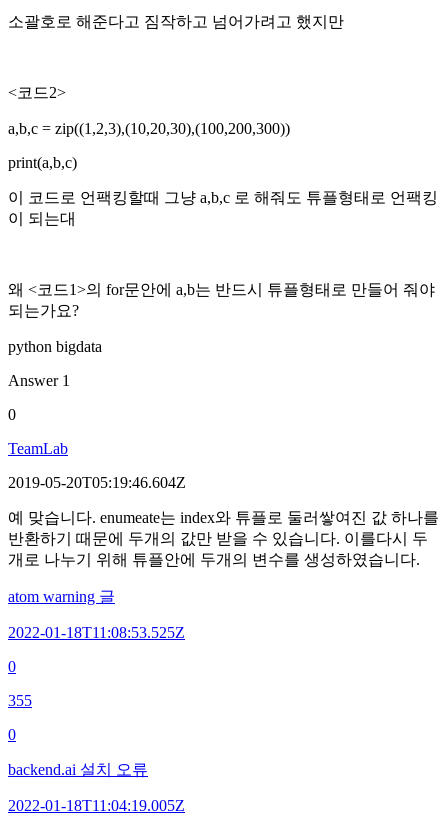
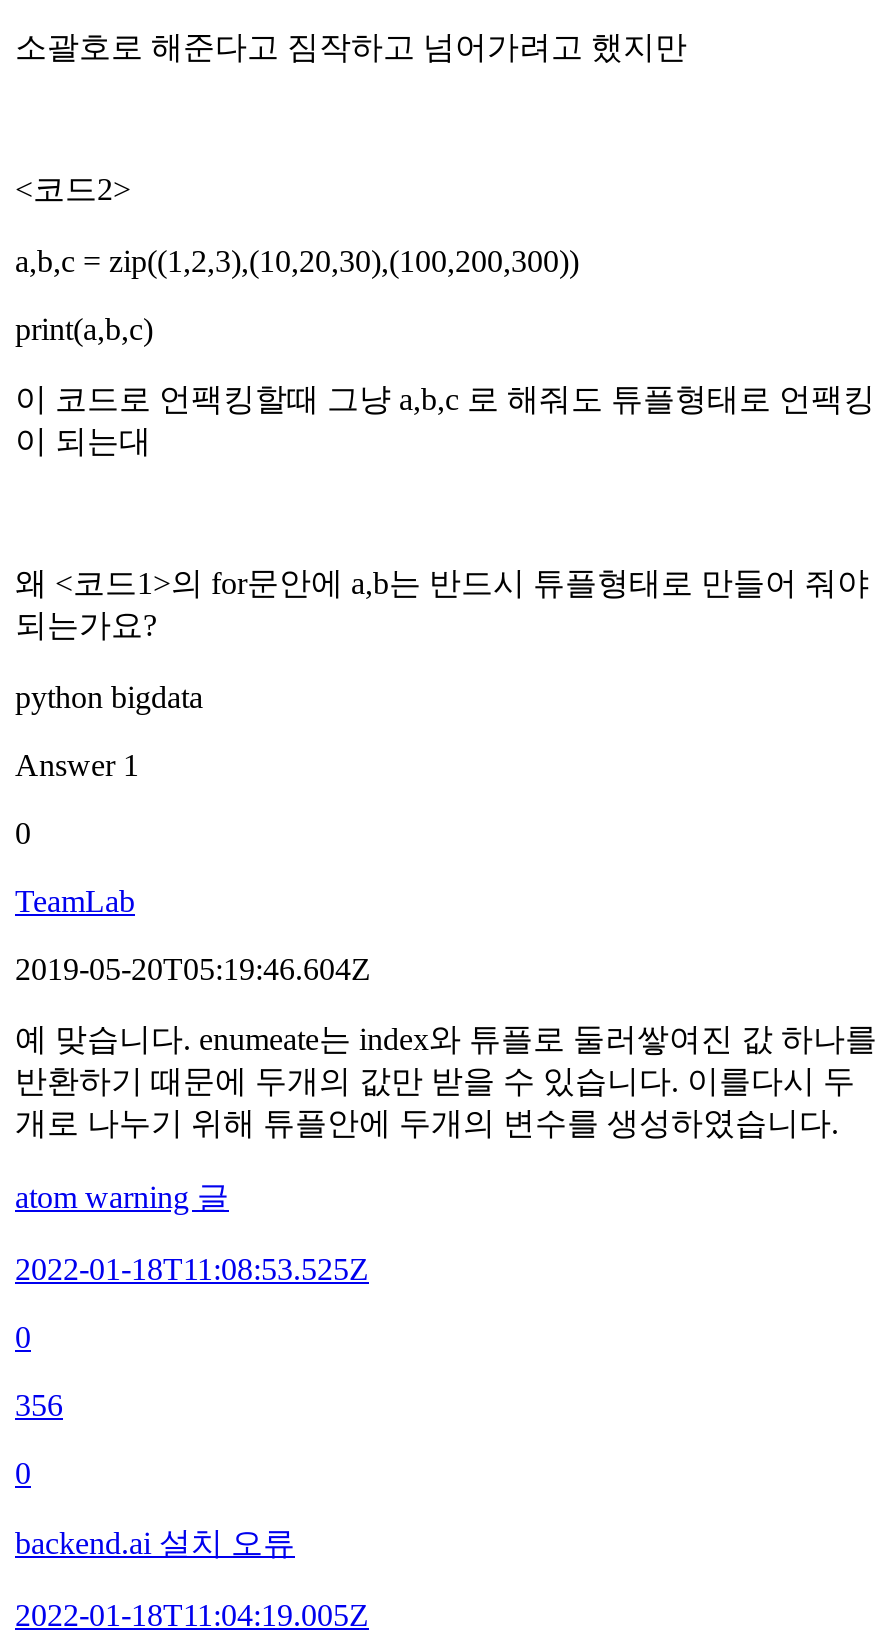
[8,692,32,709] 355 -> [15,1388,63,1422] 356

